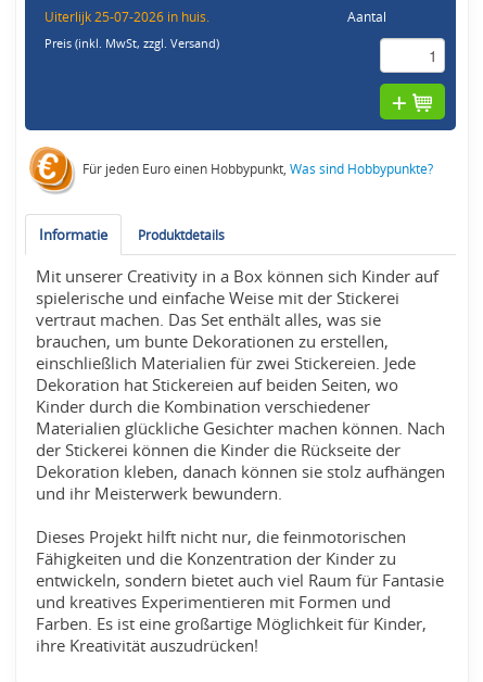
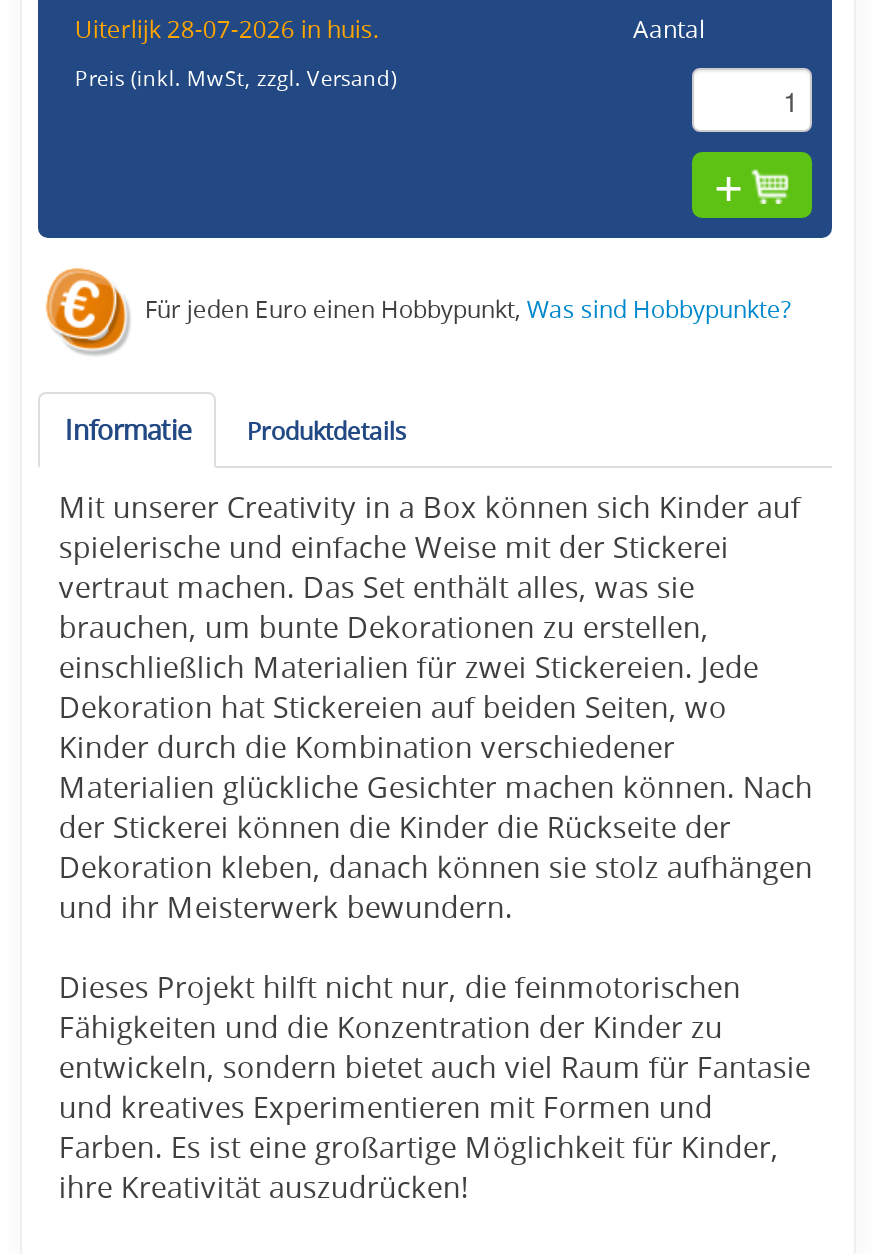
[45,8,210,25] Uiterlijk 25-07-2026 in huis. -> [75,12,379,44] Uiterlijk 28-07-2026 in huis.

